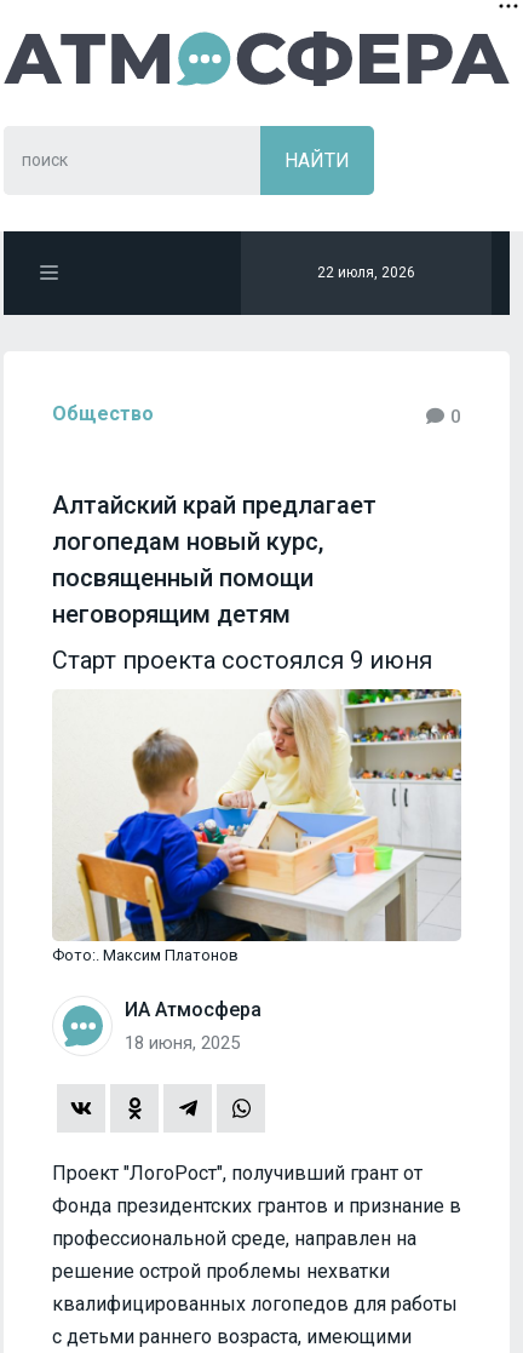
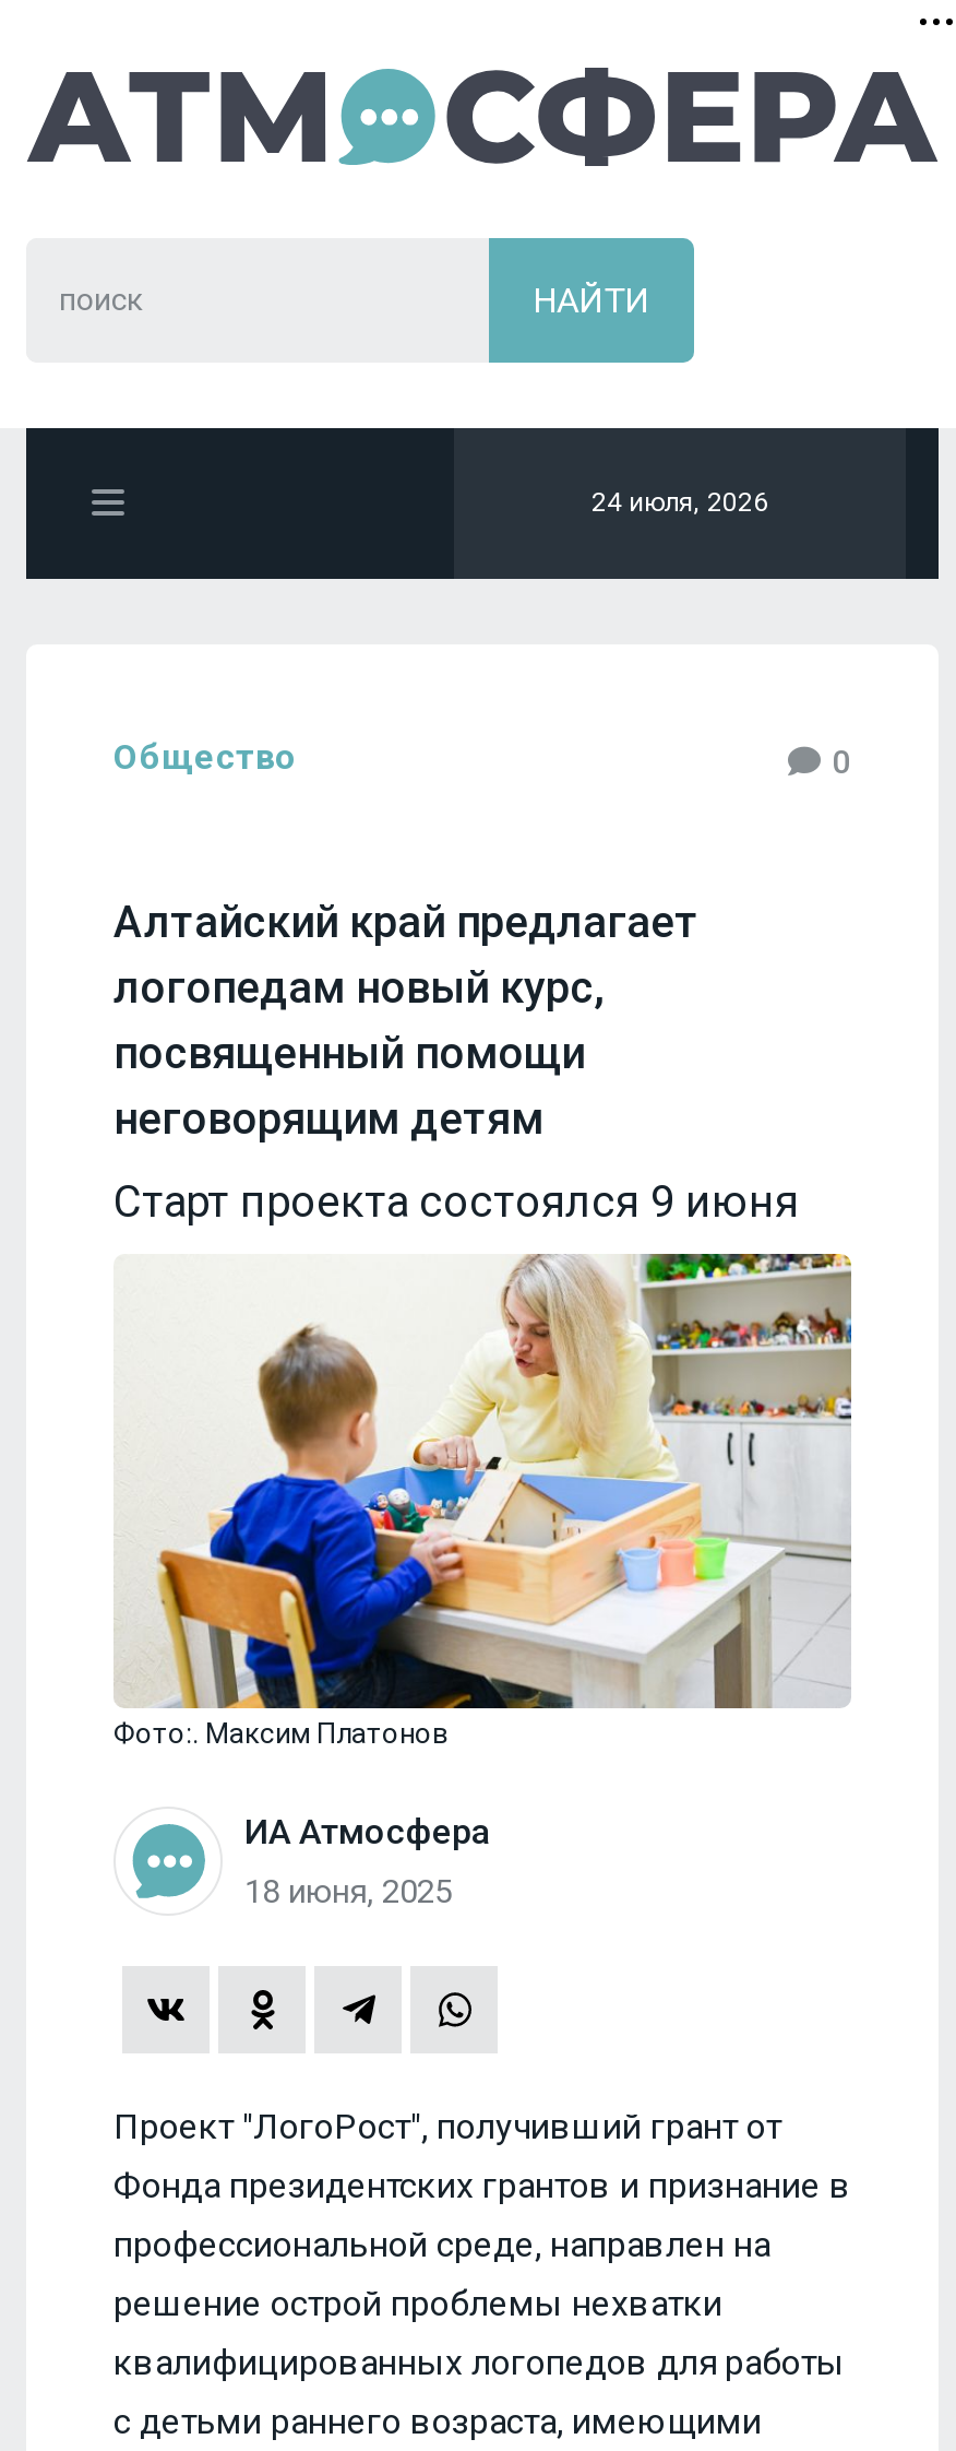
[317,264,415,281] 22 июля, 2026 -> [591,487,768,518] 24 июля, 2026

